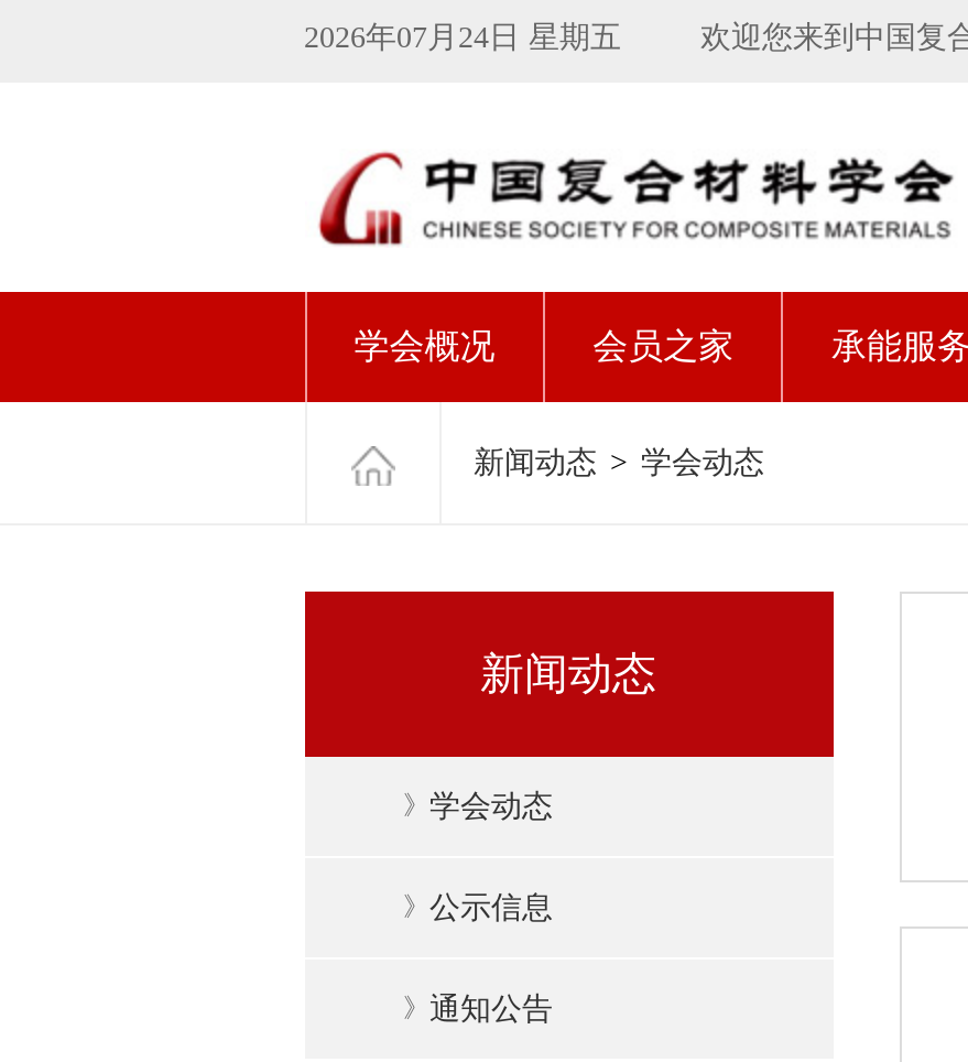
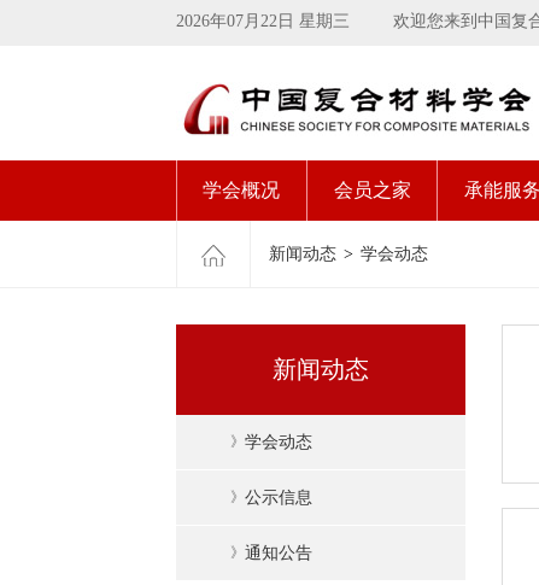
[304,21,621,54] 2026年07月24日 星期五 -> [175,12,349,30] 2026年07月22日 星期三

